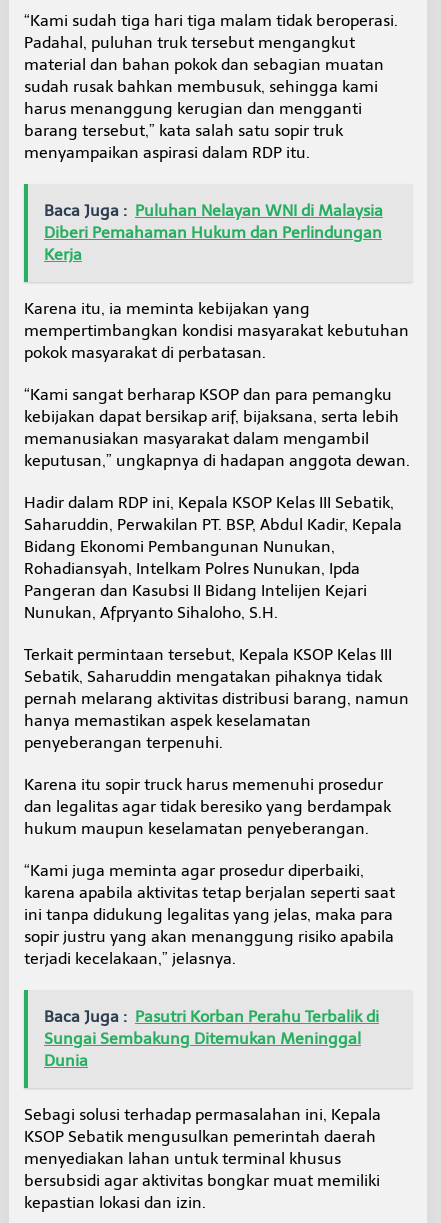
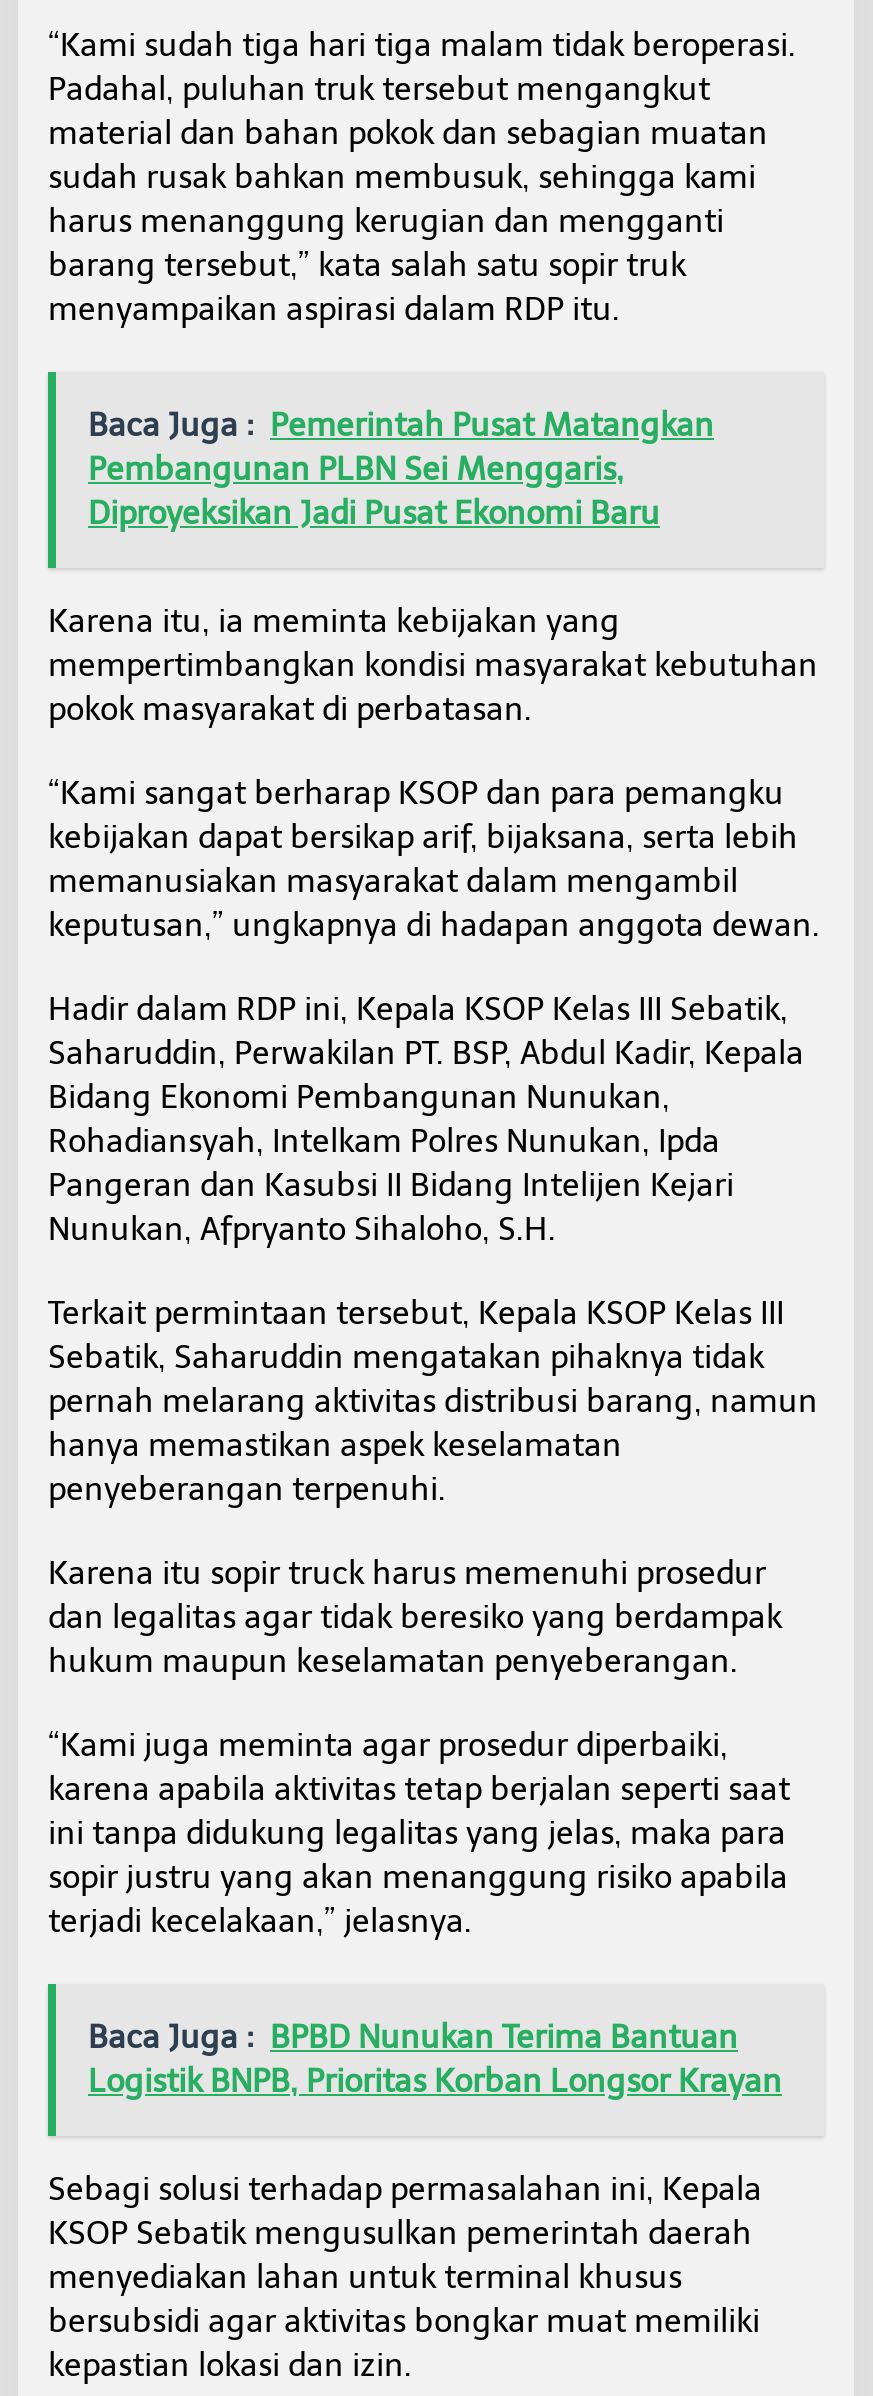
[44,201,383,264] Baca Juga : Puluhan Nelayan WNI di Malaysia | Diberi Pemahaman Hukum dan Perlindungan | Kerja -> [88,407,714,533] Baca Juga : Pemerintah Pusat Matangkan | Pembangunan PLBN Sei Menggaris, | Diproyeksikan Jadi Pusat Ekonomi Baru
[44,1007,379,1070] Baca Juga : Pasutri Korban Perahu Terbalik di | Sungai Sembakung Ditemukan Meninggal | Dunia -> [88,2019,782,2101] Baca Juga : BPBD Nunukan Terima Bantuan | Logistik BNPB, Prioritas Korban Longsor Krayan

